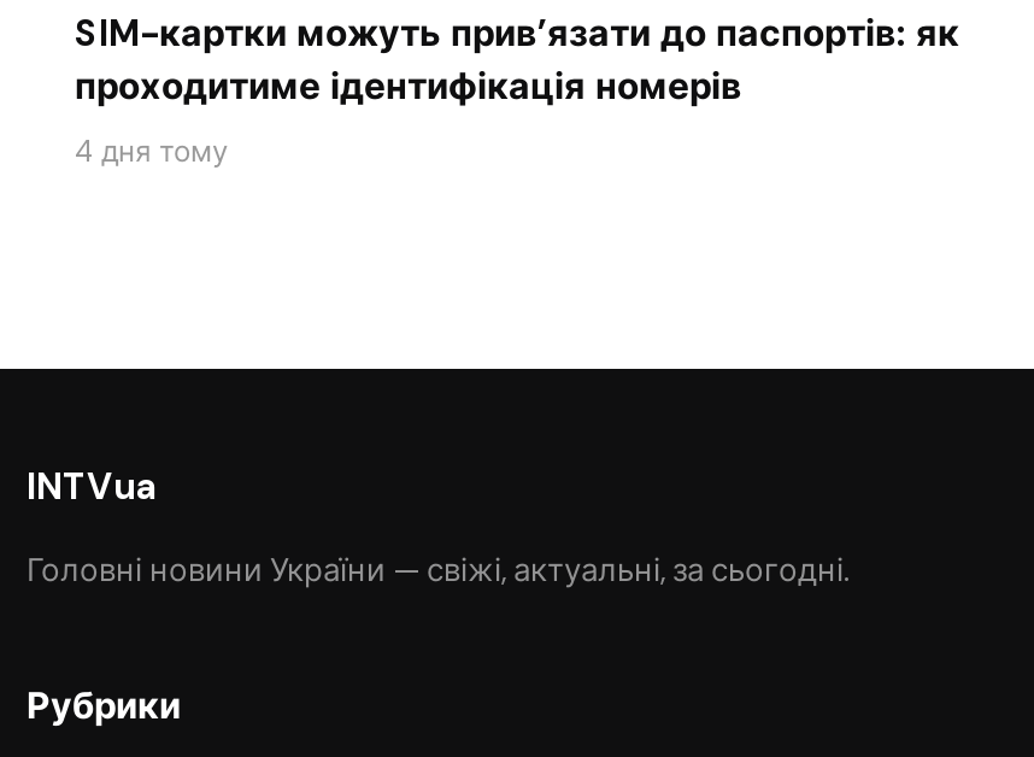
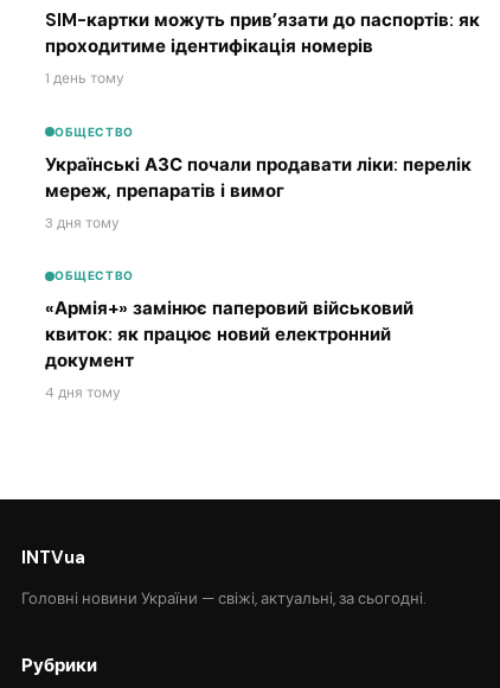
none -> [45,69,472,373] 1 день тому | ОБЩЕСТВО | Українські АЗС почали продавати ліки: перелік | мереж, препаратів і вимог | 3 дня тому | ОБЩЕСТВО | «Армія+» замінює паперовий військовий | квиток: як працює новий електронний | документ

